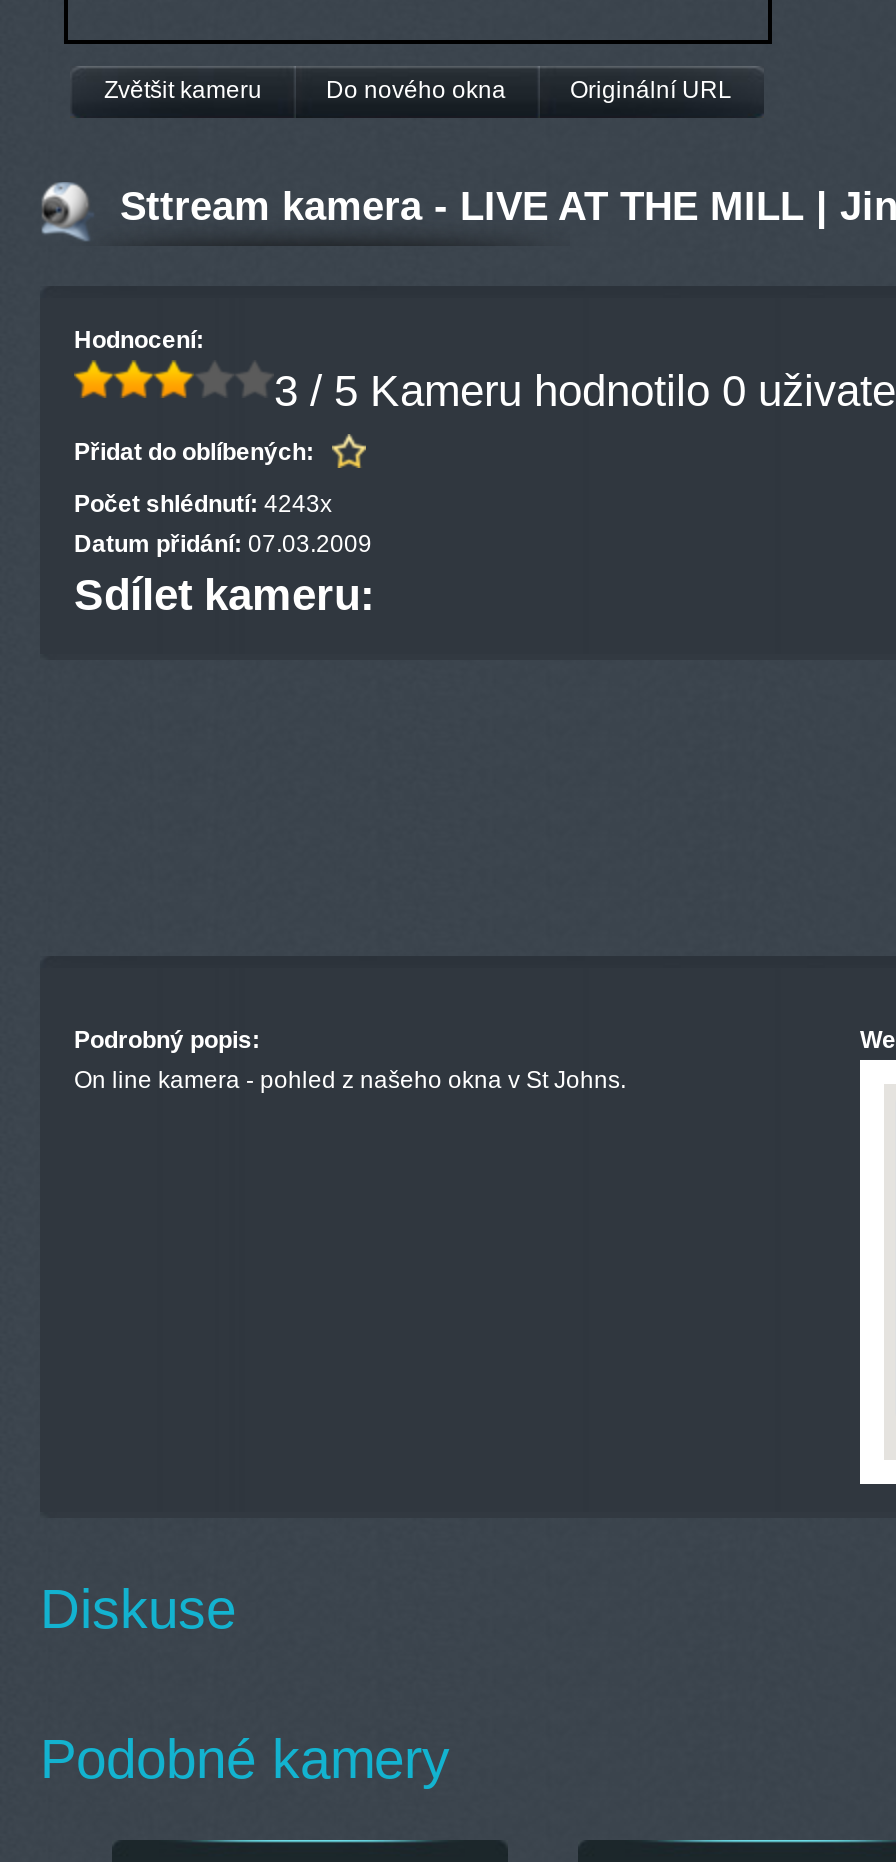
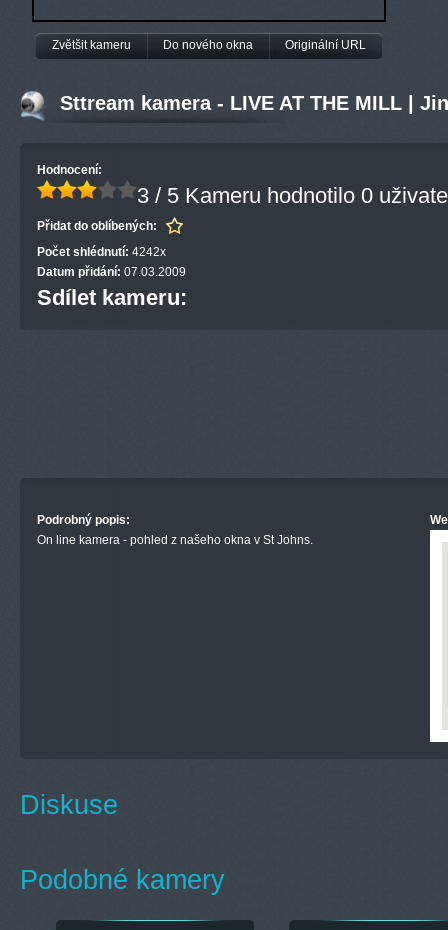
[74,490,332,518] Počet shlédnutí: 4243x -> [37,245,166,259] Počet shlédnutí: 4242x

